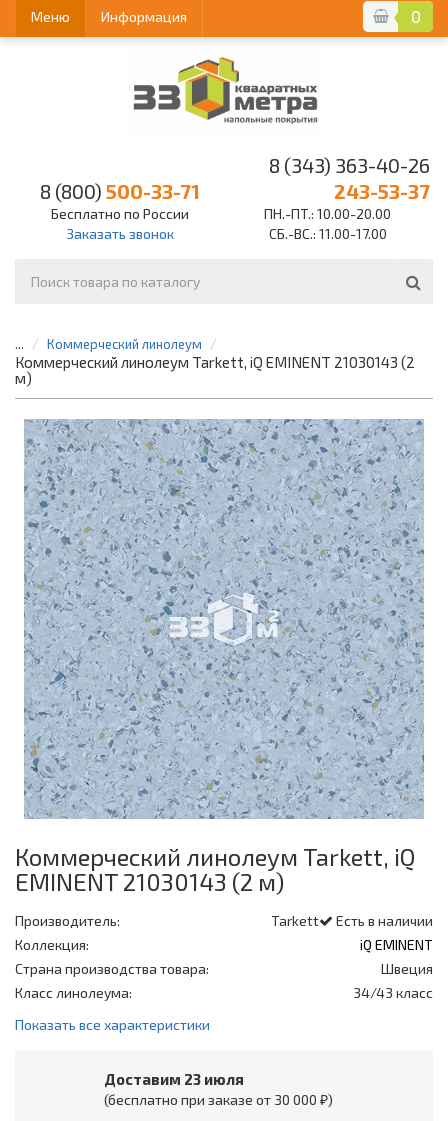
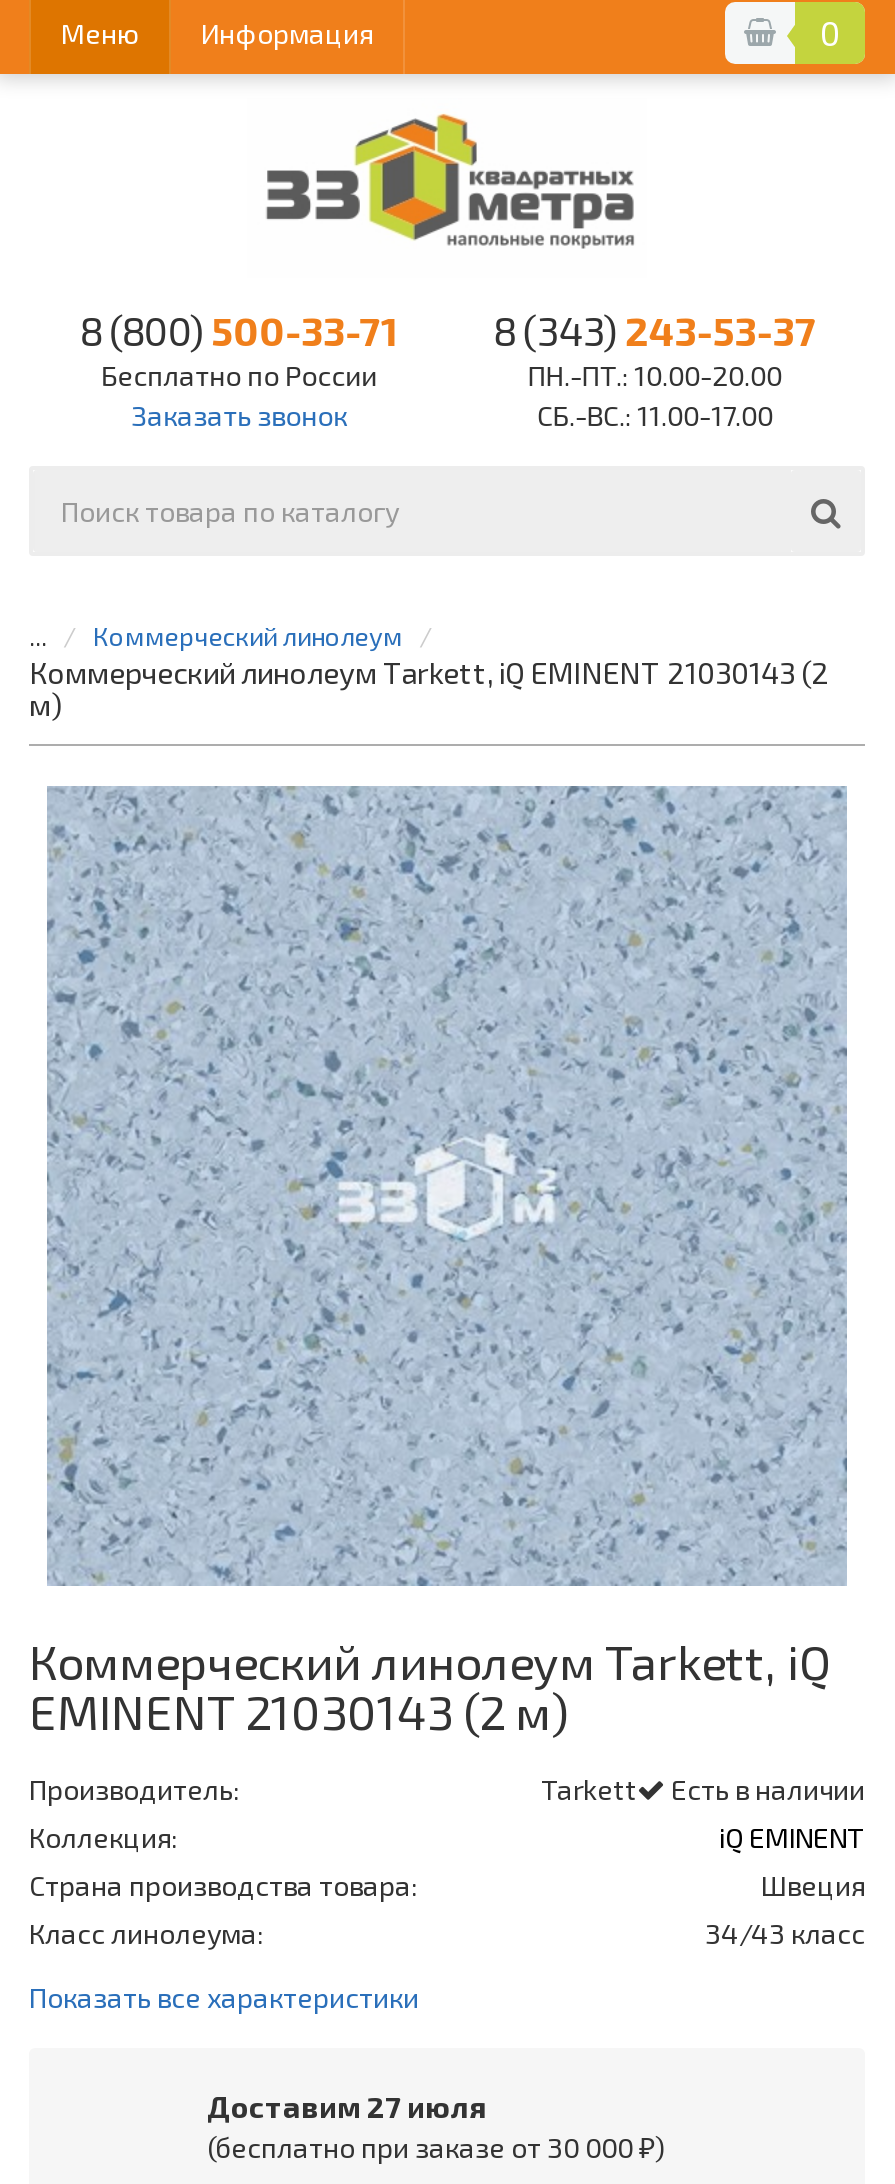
[269,153,430,203] 8 (343) 363-40-26 | 243-53-37 -> [493,306,817,354] 8 (343) 243-53-37
[104,1070,244,1088] Доставим 23 июля -> [207,2088,487,2124] Доставим 27 июля

